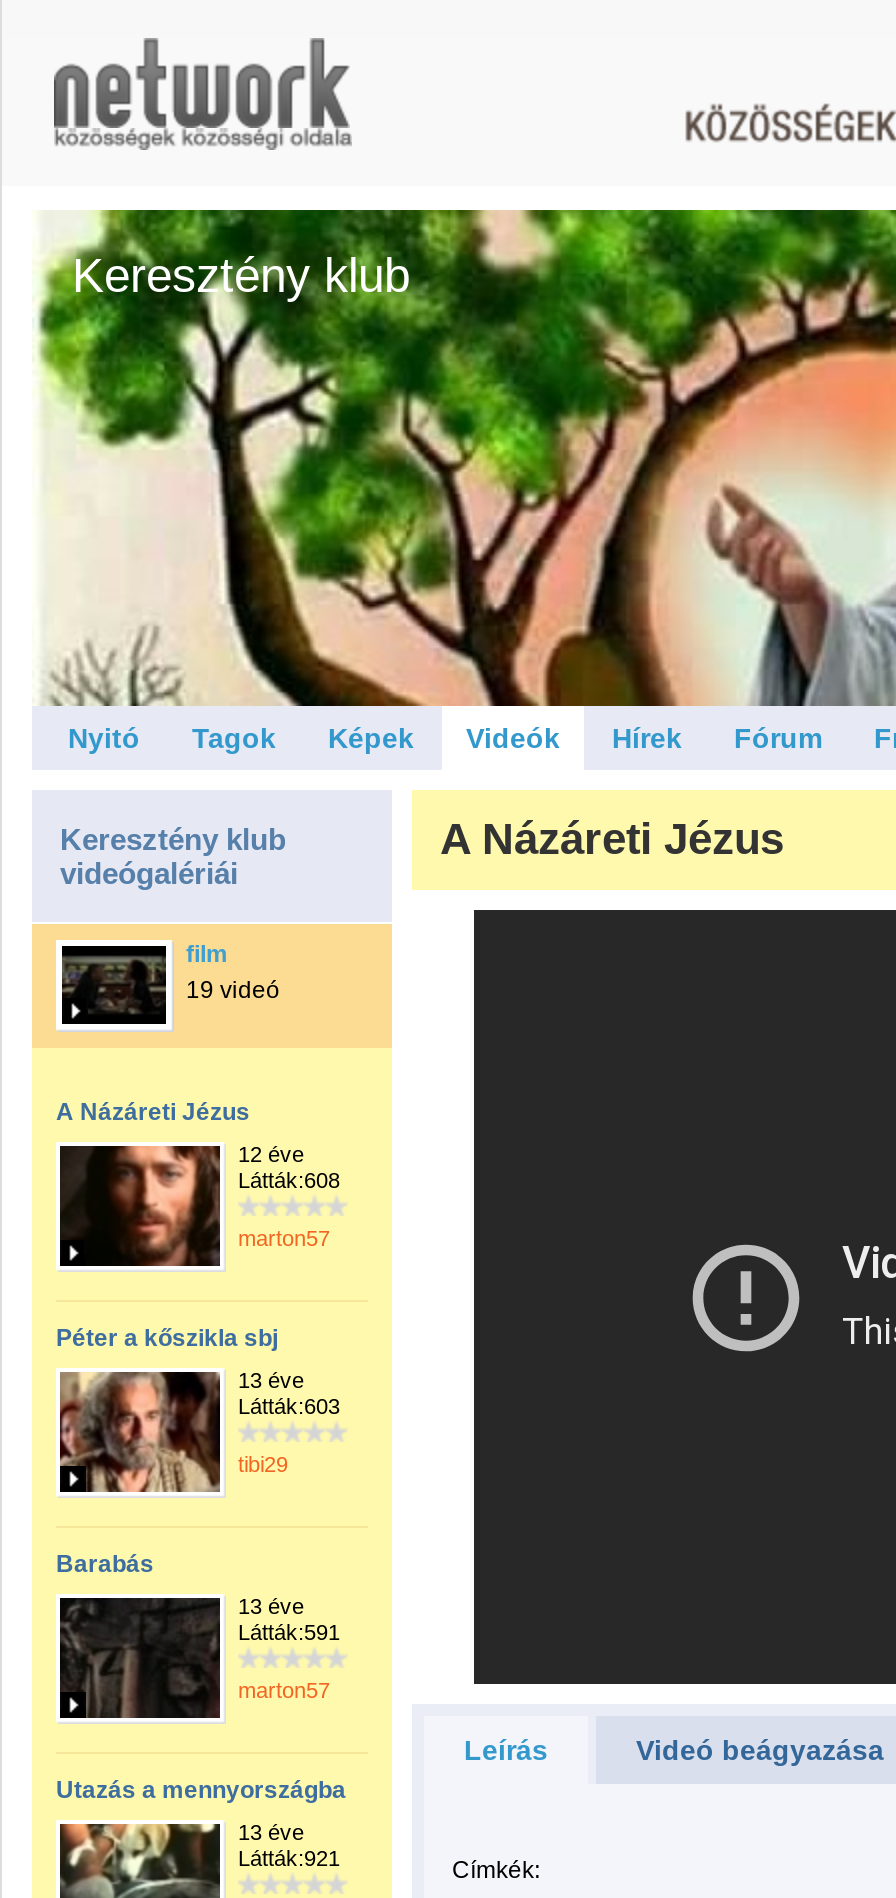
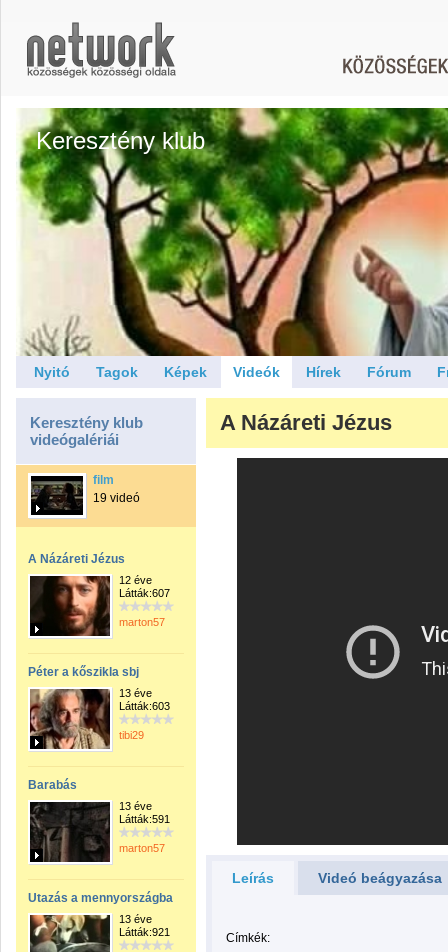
[238,1168,340,1192] Látták:608 -> [119,587,170,599] Látták:607

